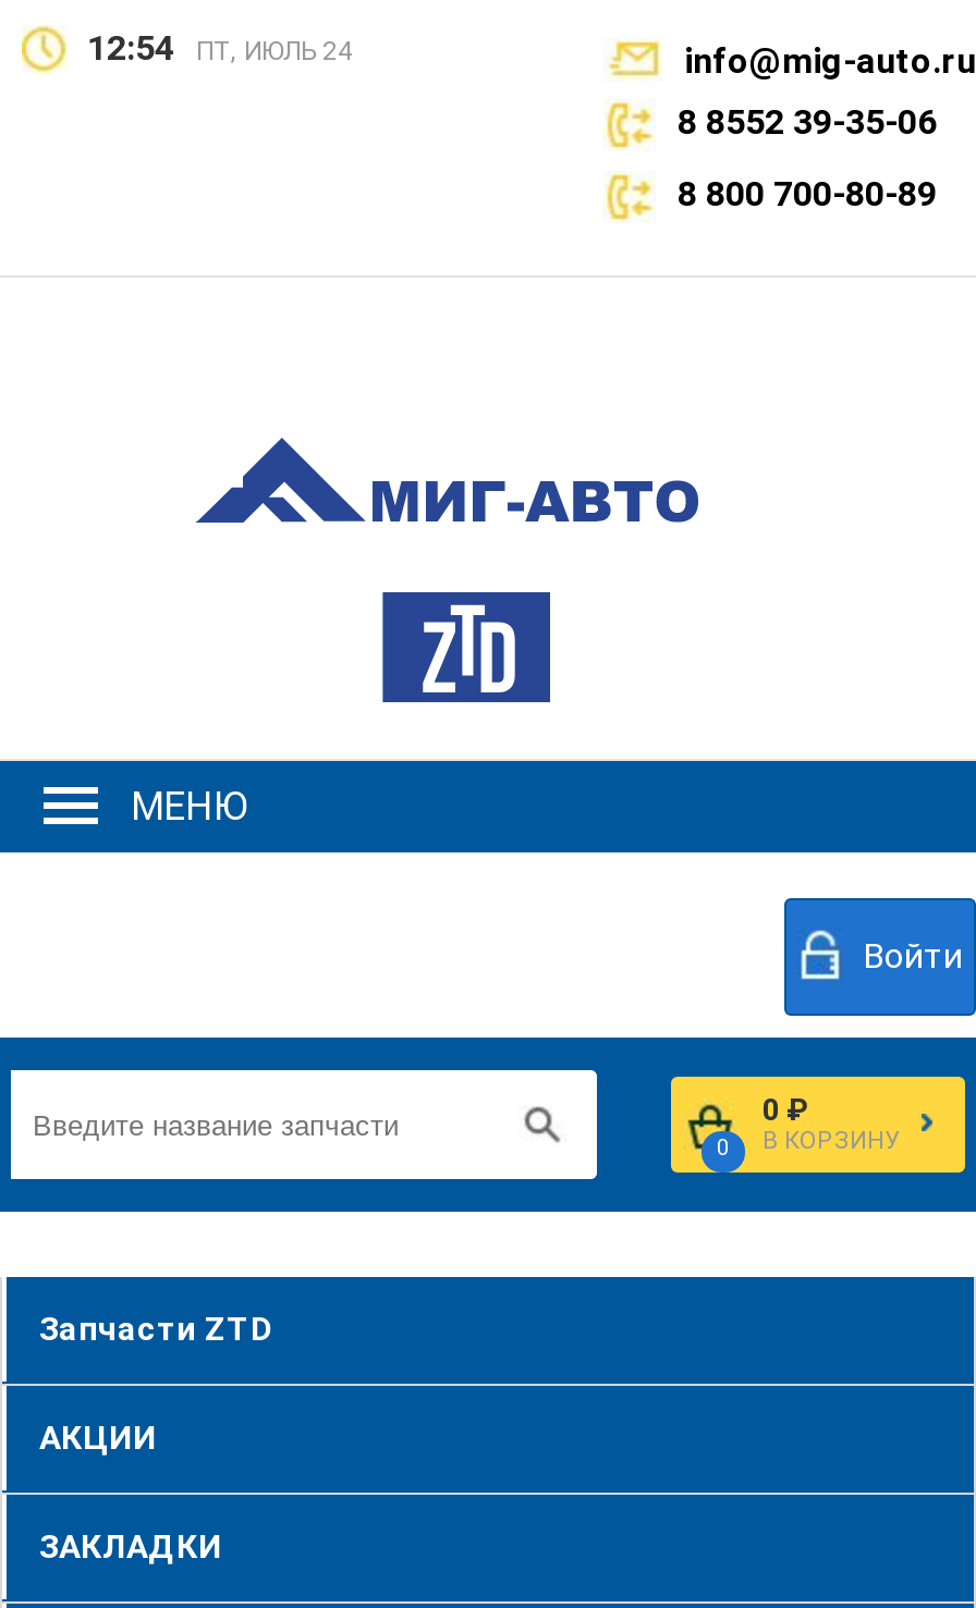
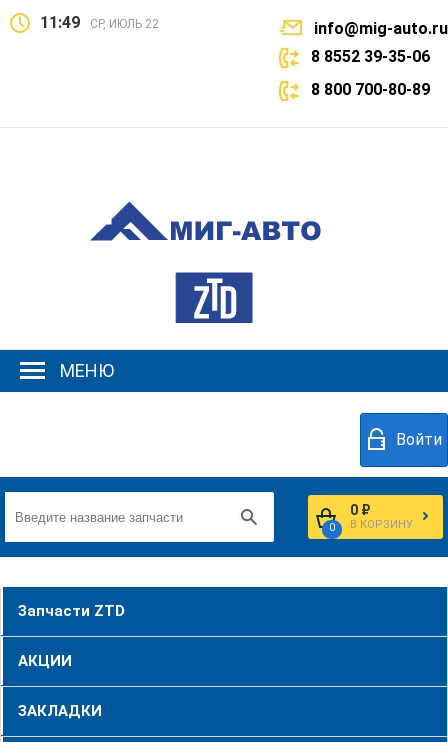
[87,27,174,69] 12:54 -> [40,13,80,32] 11:49
[196,36,353,66] ПТ, ИЮЛЬ 24 -> [90,17,159,31] СР, ИЮЛЬ 22

